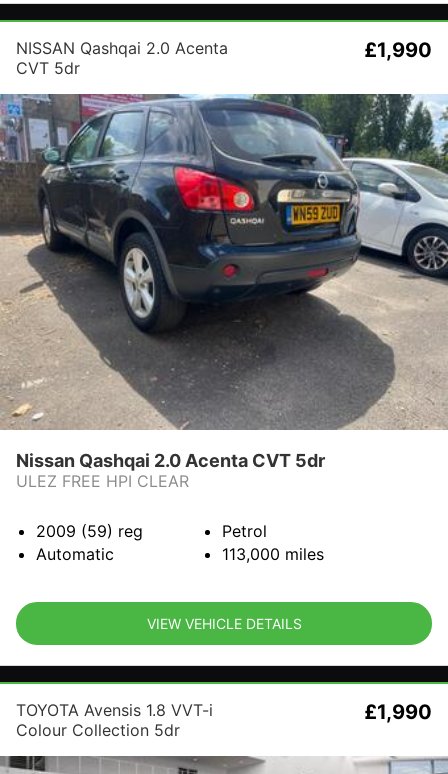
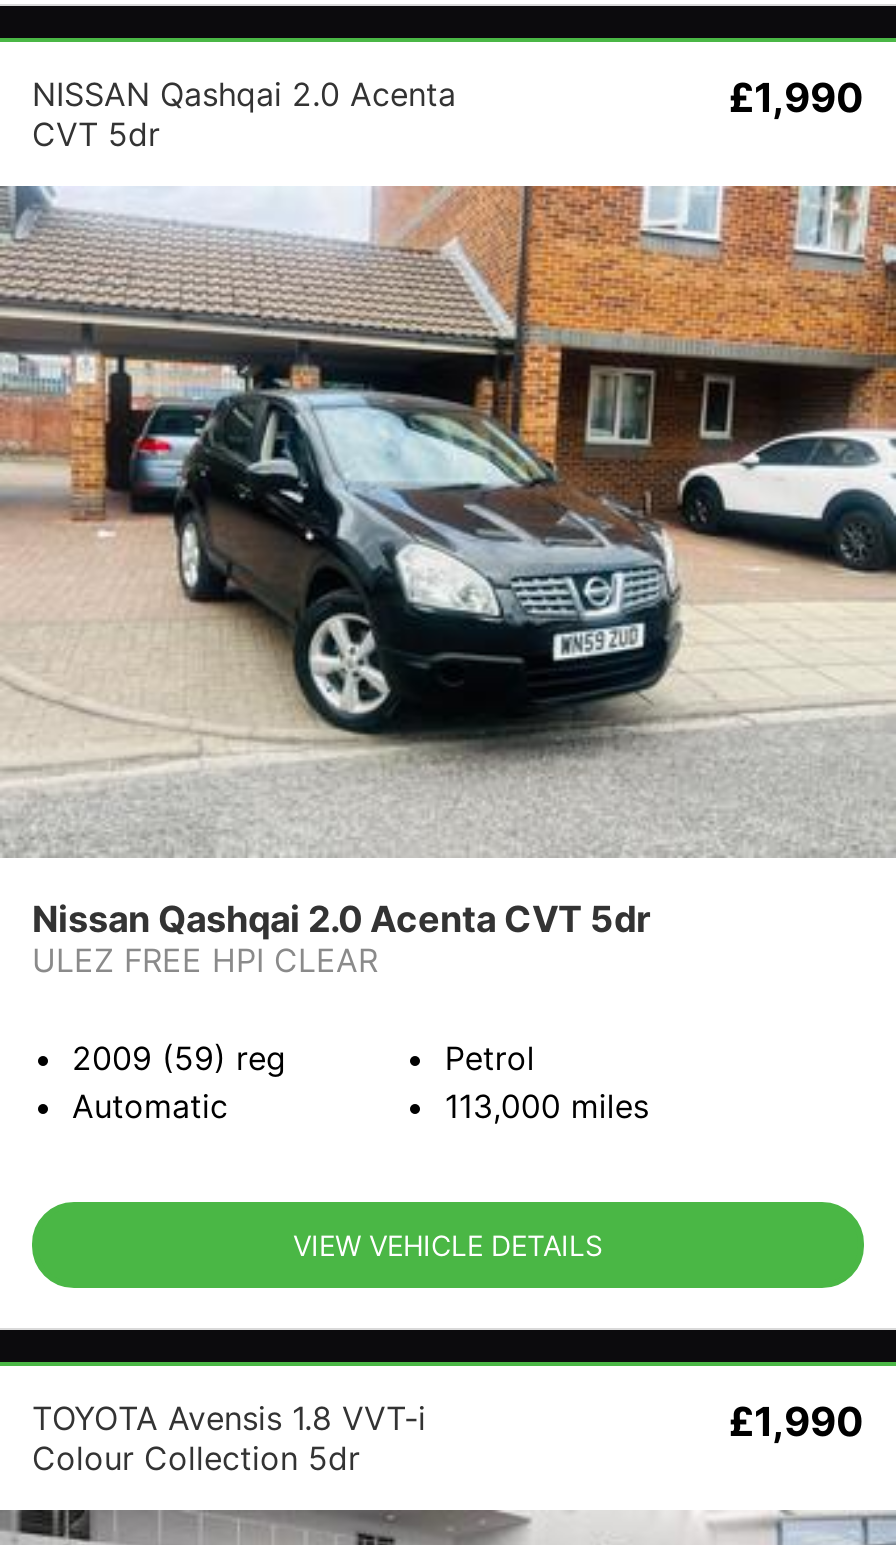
[3,93,445,430] [image] -> [6,185,890,855] [image]

